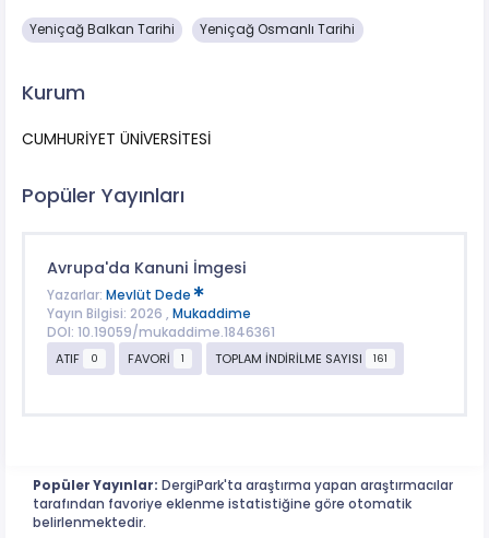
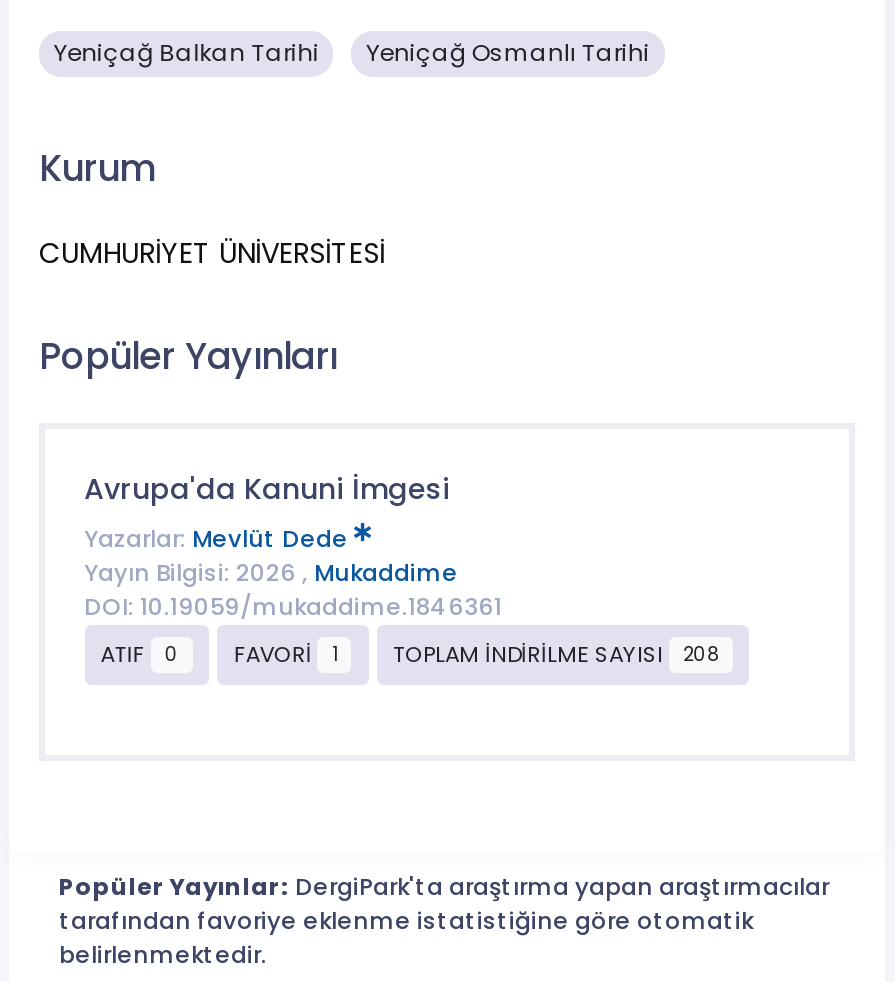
[215,349,388,367] TOPLAM İNDİRİLME SAYISI 161 -> [393,638,719,670] TOPLAM İNDİRİLME SAYISI 208

